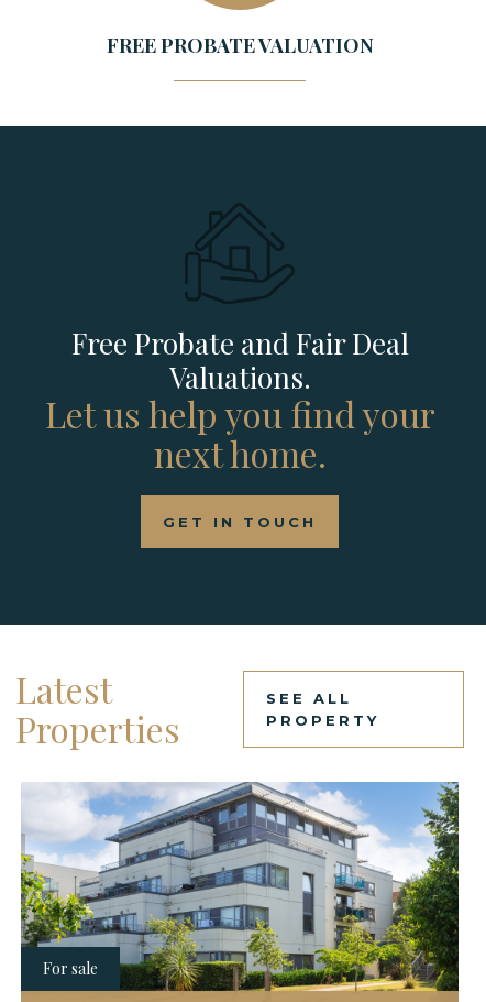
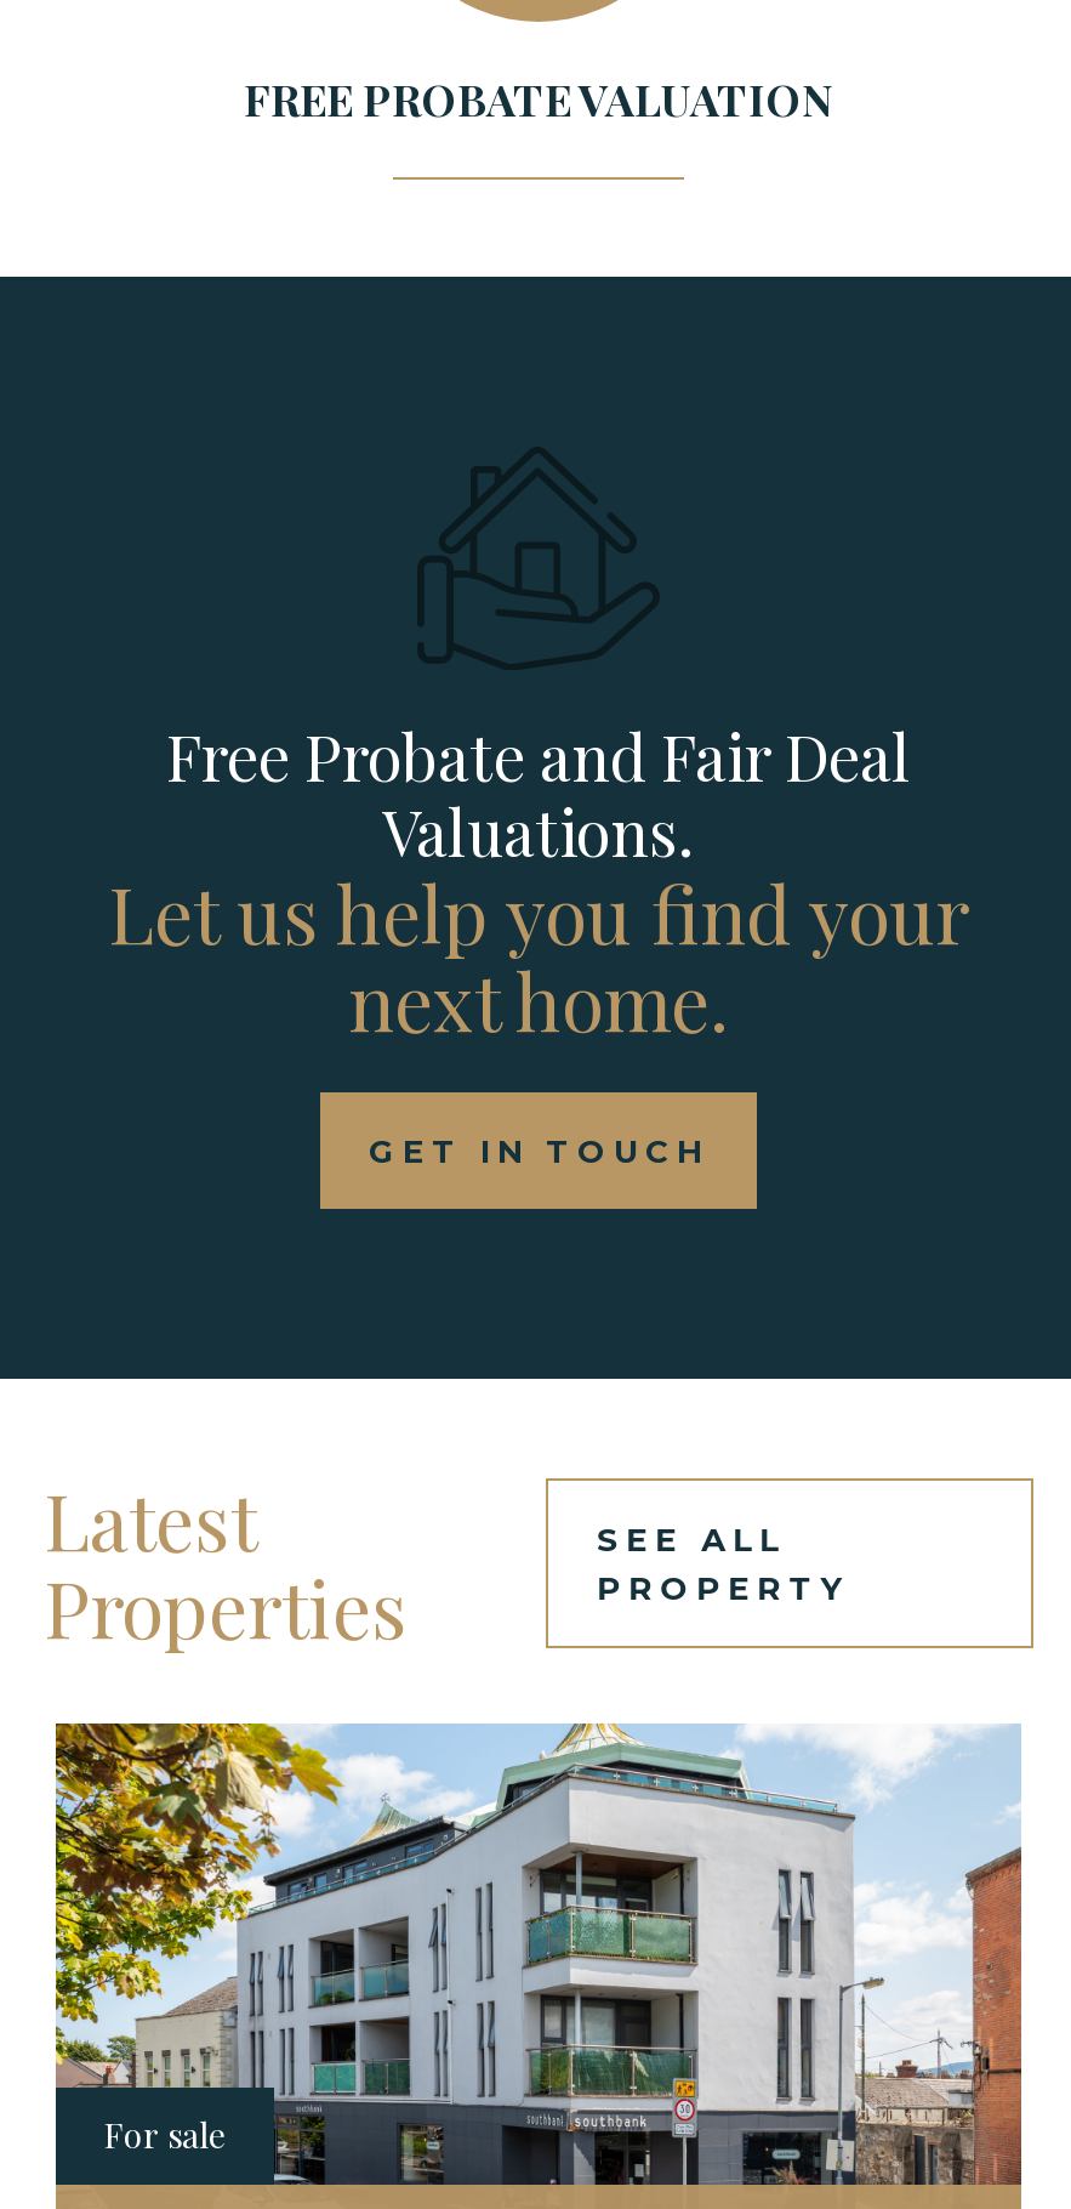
[20,781,460,992] [image] -> [53,1721,1024,2187] [image]

